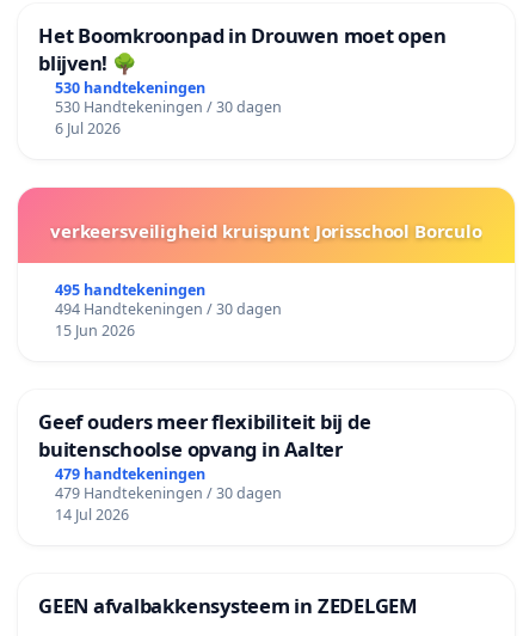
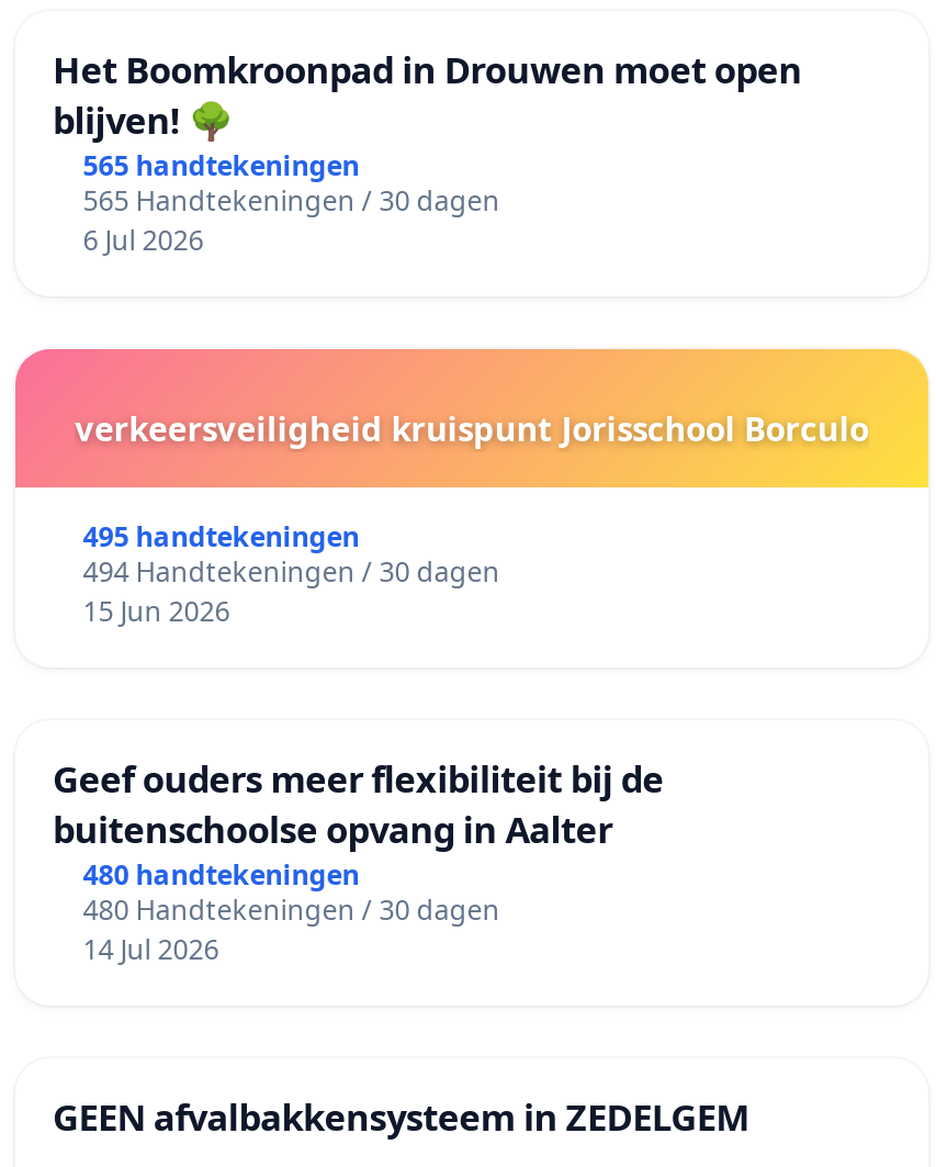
[55,78,205,98] 530 handtekeningen -> [83,148,359,185] 565 handtekeningen
[55,97,282,118] 530 Handtekeningen / 30 dagen -> [83,183,500,220] 565 Handtekeningen / 30 dagen
[55,464,205,484] 479 handtekeningen -> [83,857,359,894] 480 handtekeningen
[55,483,282,503] 479 Handtekeningen / 30 dagen -> [83,892,500,929] 480 Handtekeningen / 30 dagen

